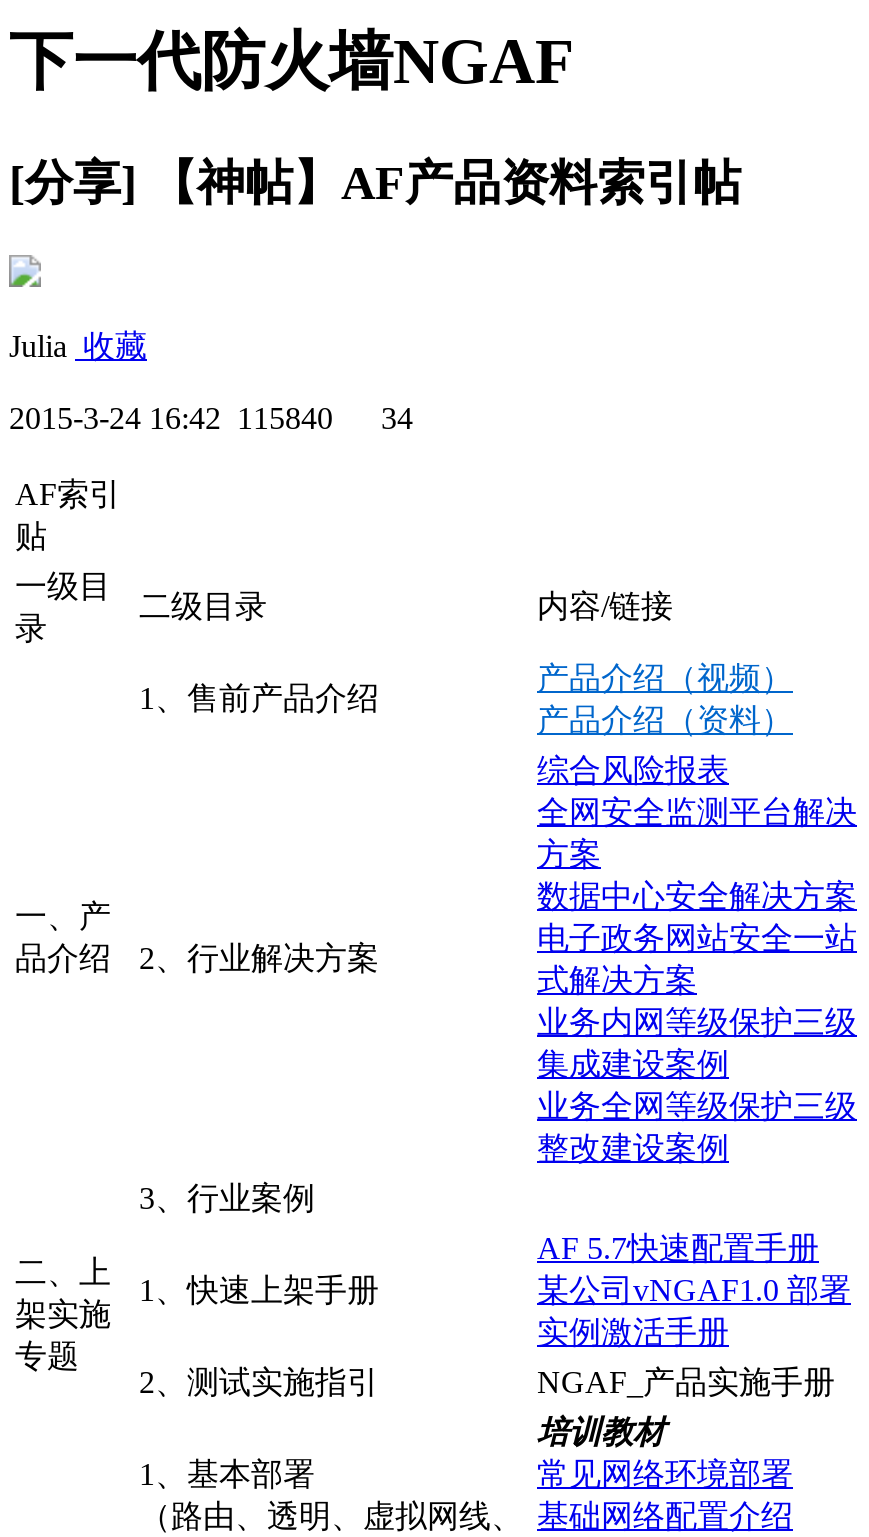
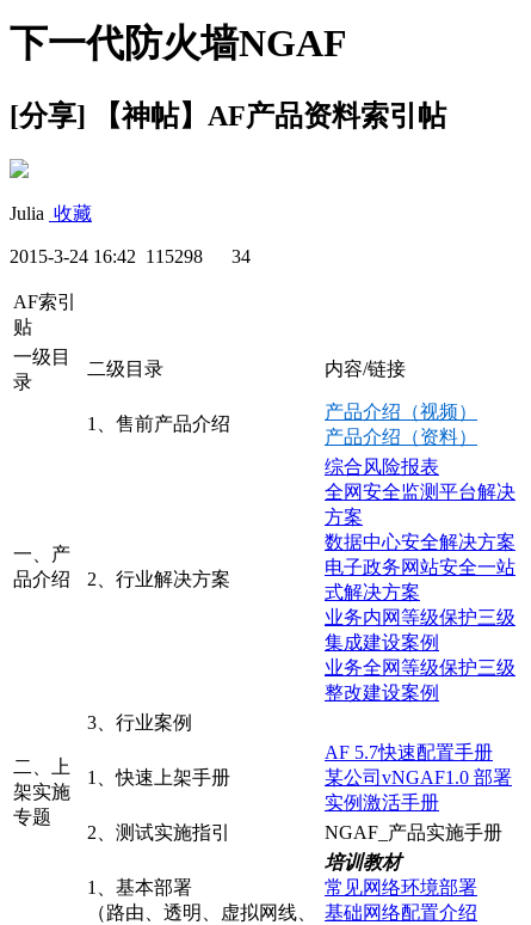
[9,401,413,435] 2015-3-24 16:42 115840 34 -> [10,246,251,266] 2015-3-24 16:42 115298 34

